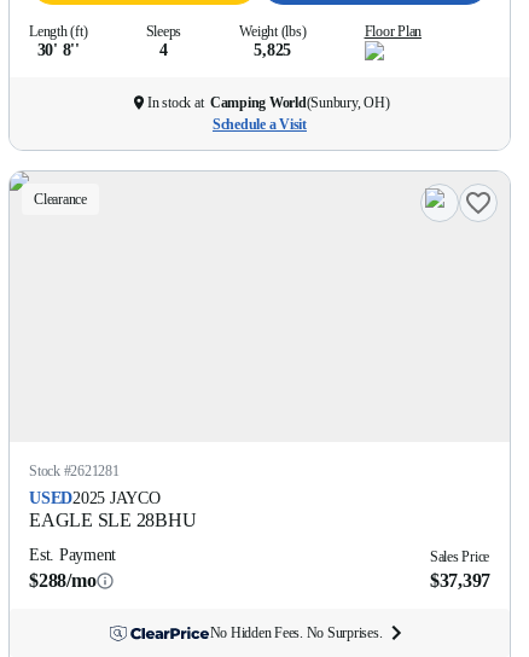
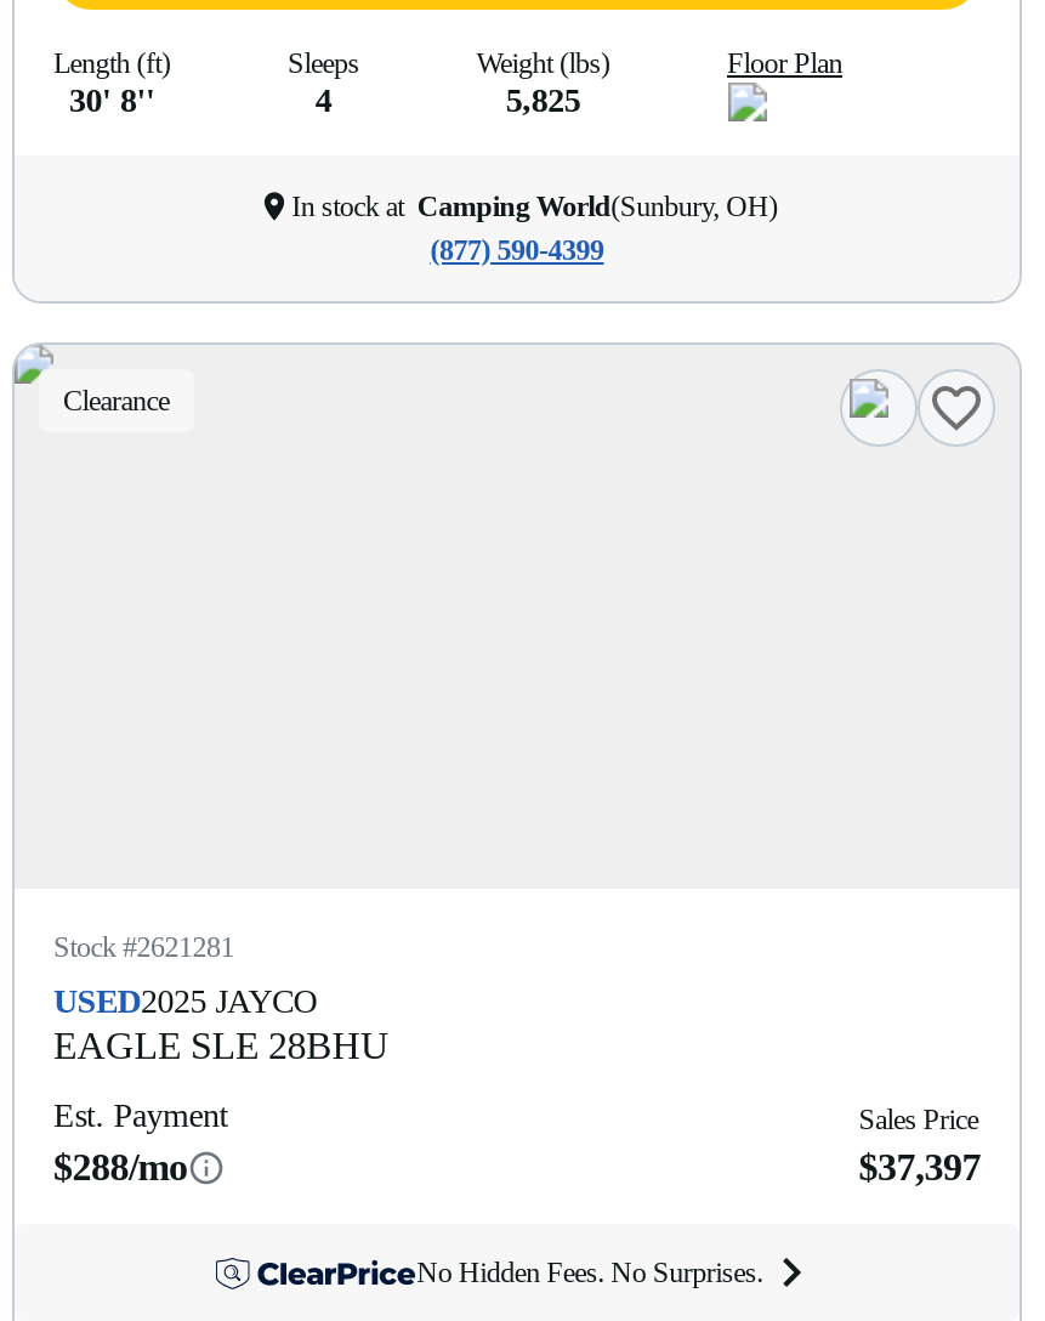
[213,116,307,133] Schedule a Visit -> [430,233,604,267] (877) 590-4399

